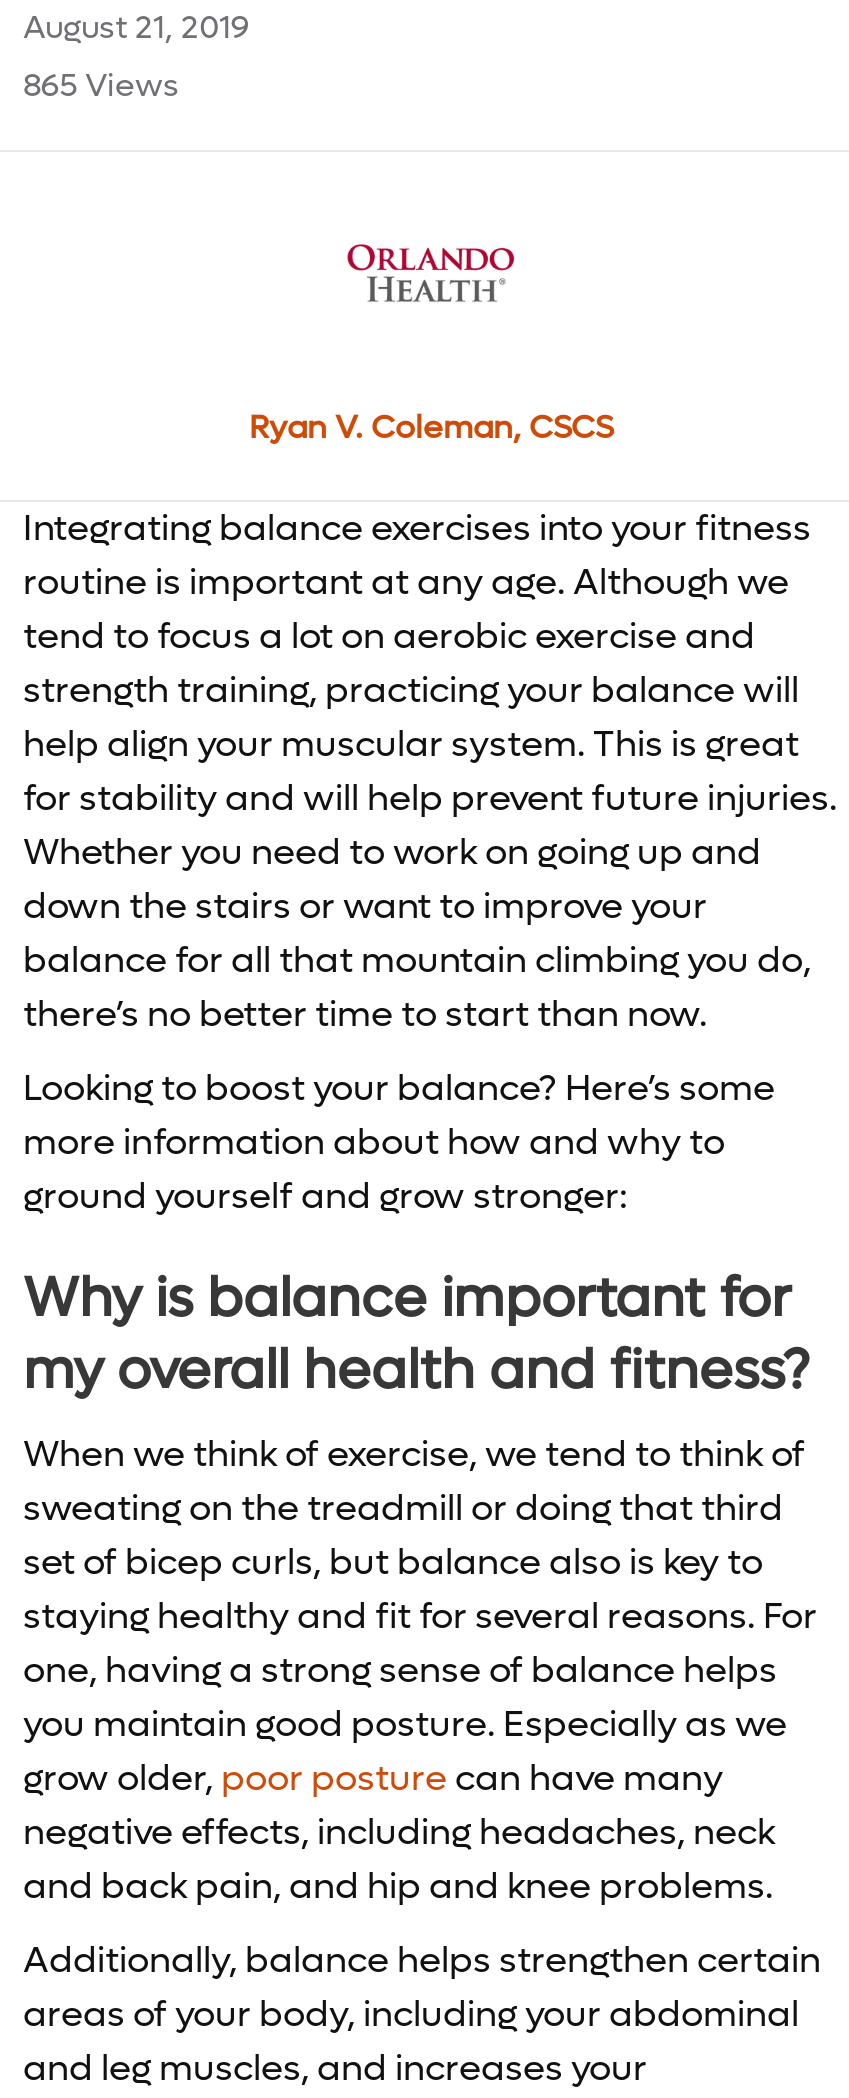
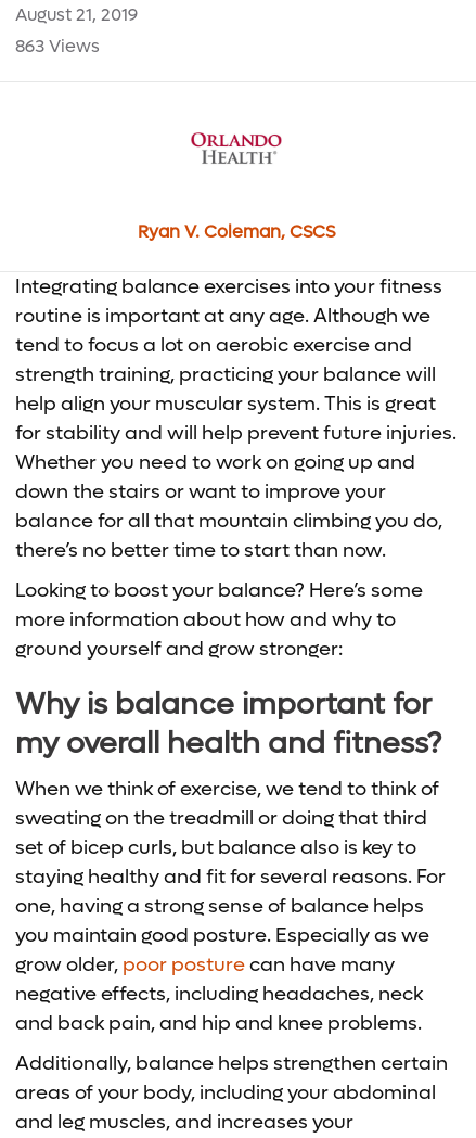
[23,65,179,107] 865 Views -> [15,35,100,58] 863 Views

